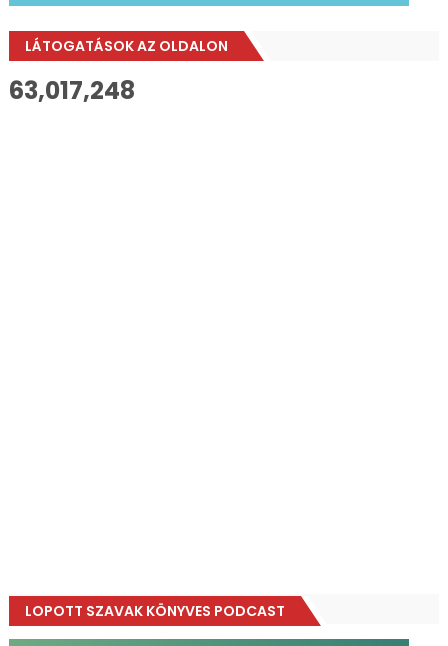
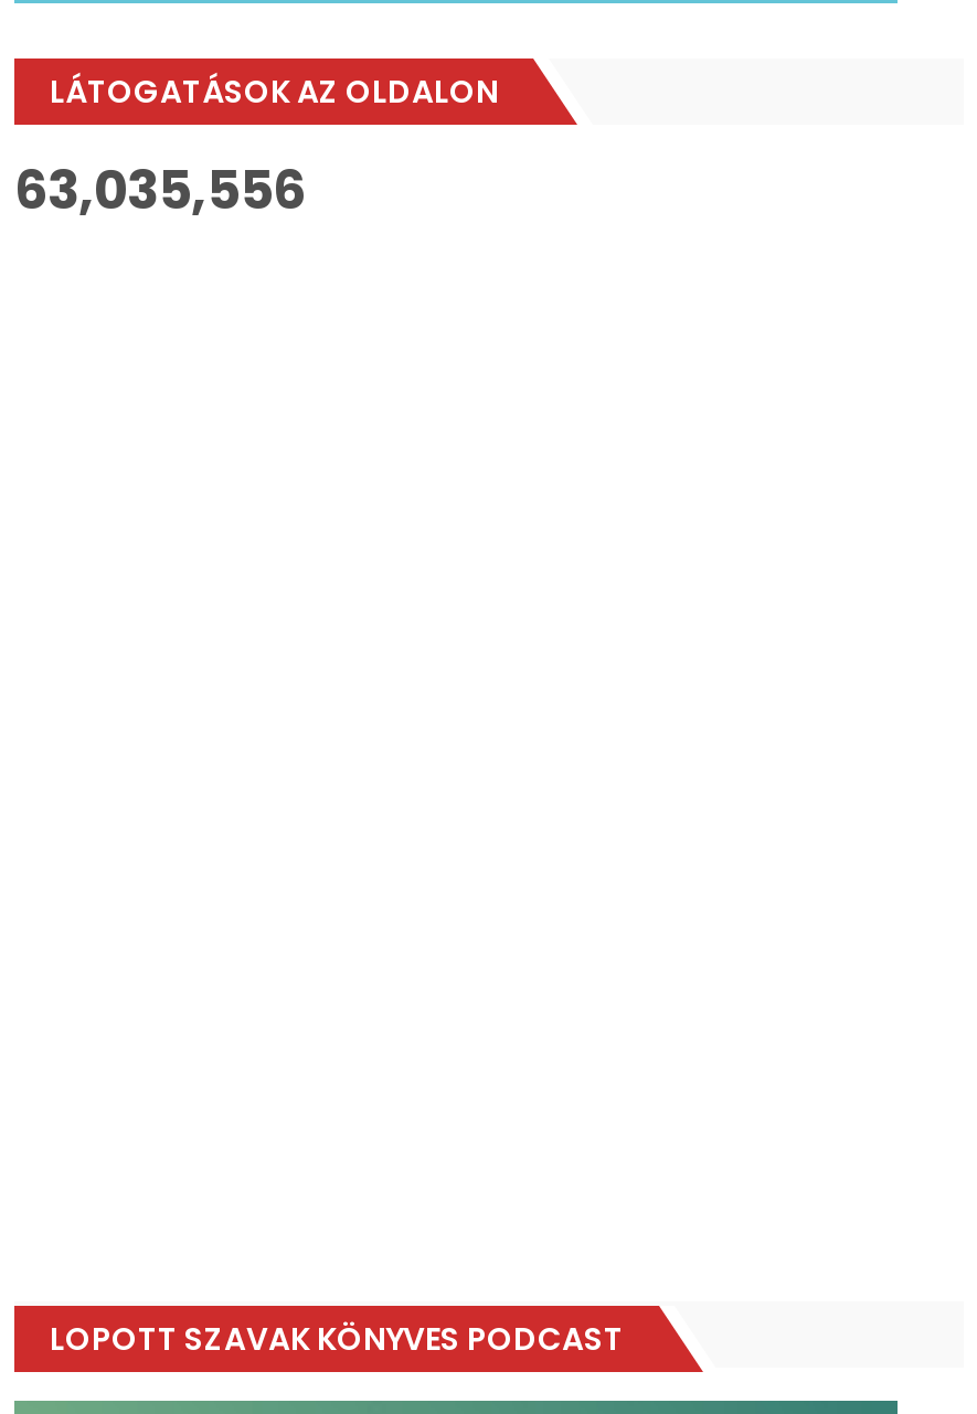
[9,74,135,107] 63,017,248 -> [14,153,306,226] 63,035,556

